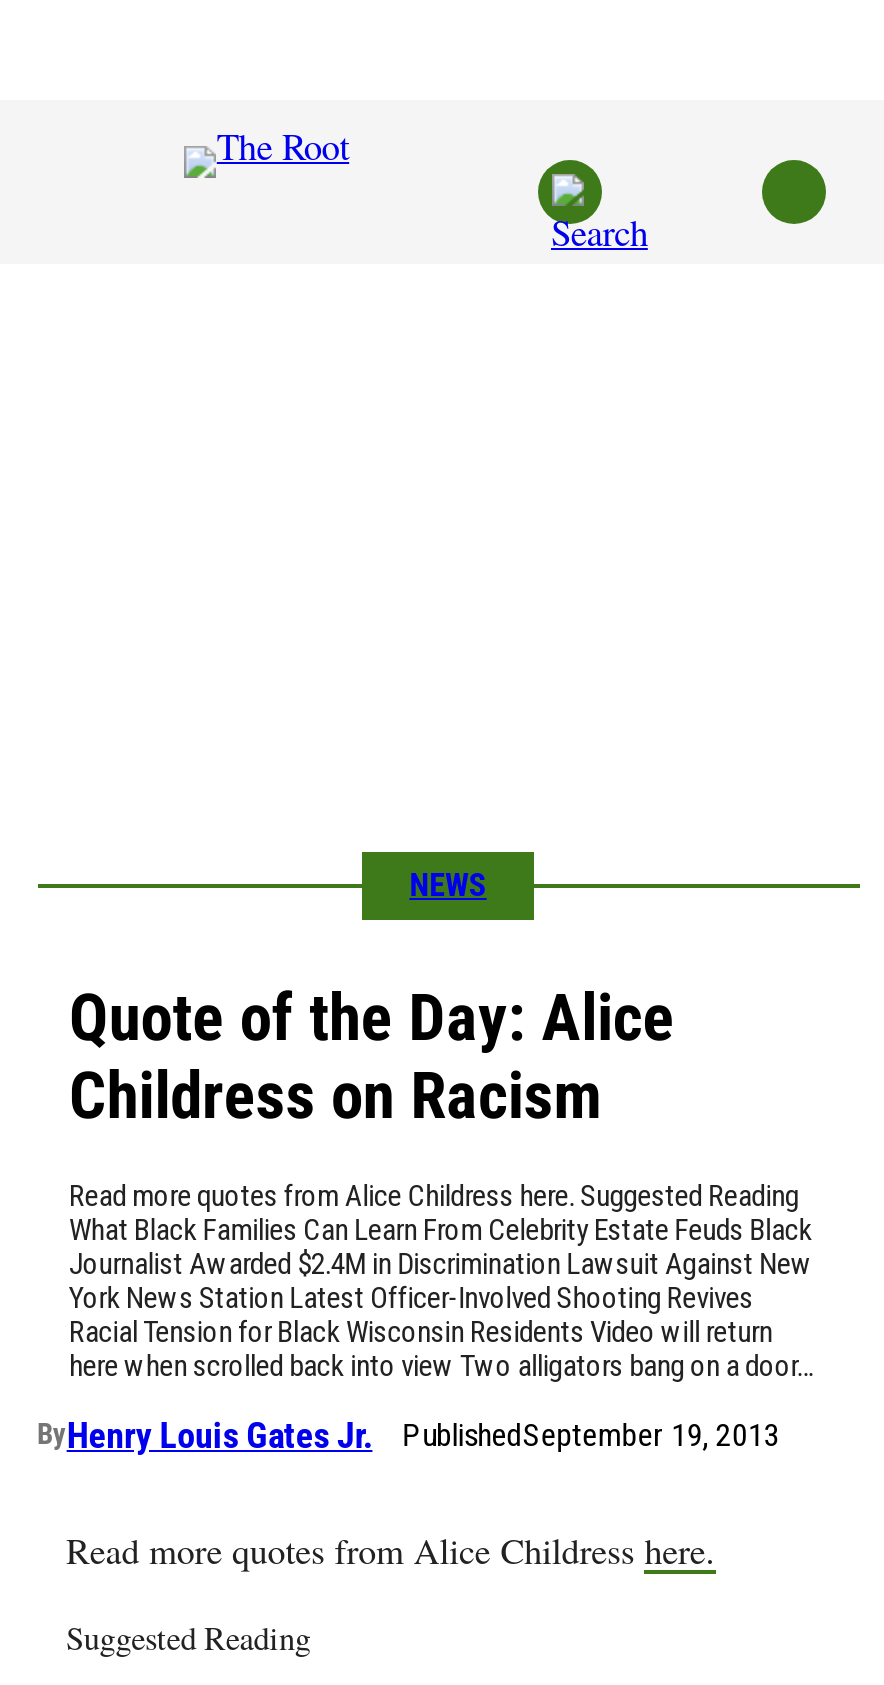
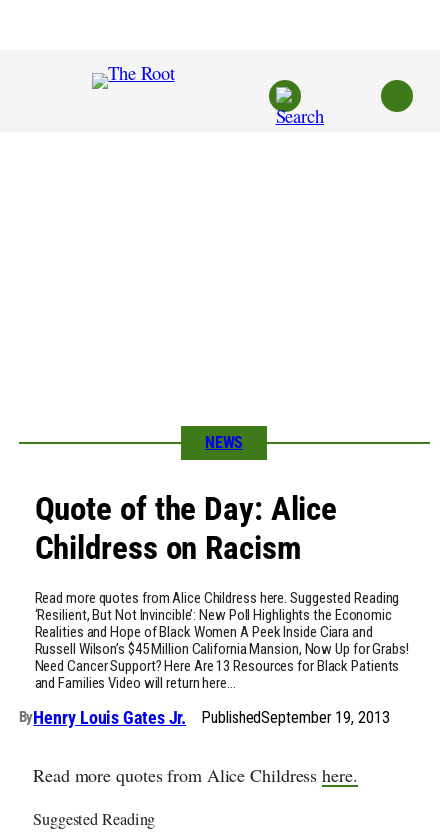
[69,1212,814,1384] What Black Families Can Learn From Celebrity Estate Feuds Black | Journalist Awarded $2.4M in Discrimination Lawsuit Against New | York News Station Latest Officer-Involved Shooting Revives | Racial Tension for Black Wisconsin Residents Video will return | here when scrolled back into view Two alligators bang on a door… -> [34,606,409,692] ‘Resilient, But Not Invincible’: New Poll Highlights the Economic | Realities and Hope of Black Women A Peek Inside Ciara and | Russell Wilson’s $45 Million California Mansion, Now Up for Grabs! | Need Cancer Support? Here Are 13 Resources for Black Patients | and Families Video will return here…

